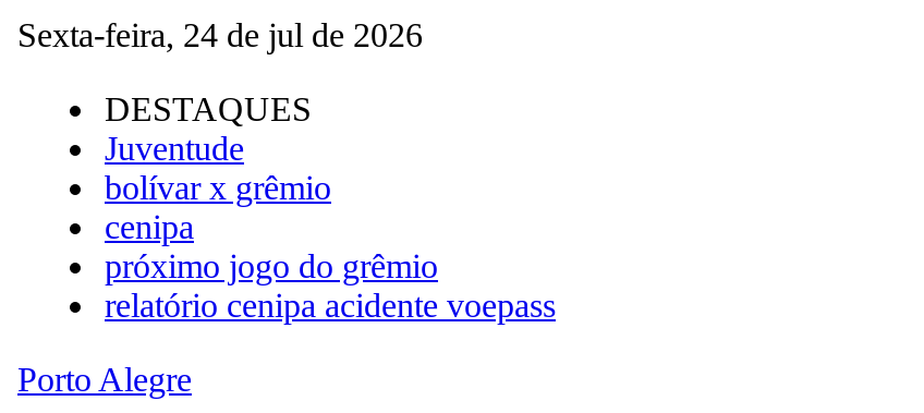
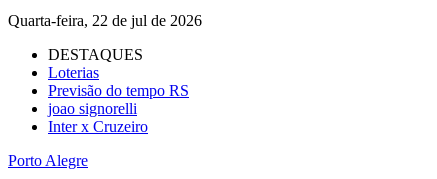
[17,16,423,53] Sexta-feira, 24 de jul de 2026 -> [8,12,202,29] Quarta-feira, 22 de jul de 2026
[105,130,556,324] Juventude | bolívar x grêmio | cenipa | próximo jogo do grêmio | relatório cenipa acidente voepass -> [48,64,189,135] Loterias | Previsão do tempo RS | joao signorelli | Inter x Cruzeiro

